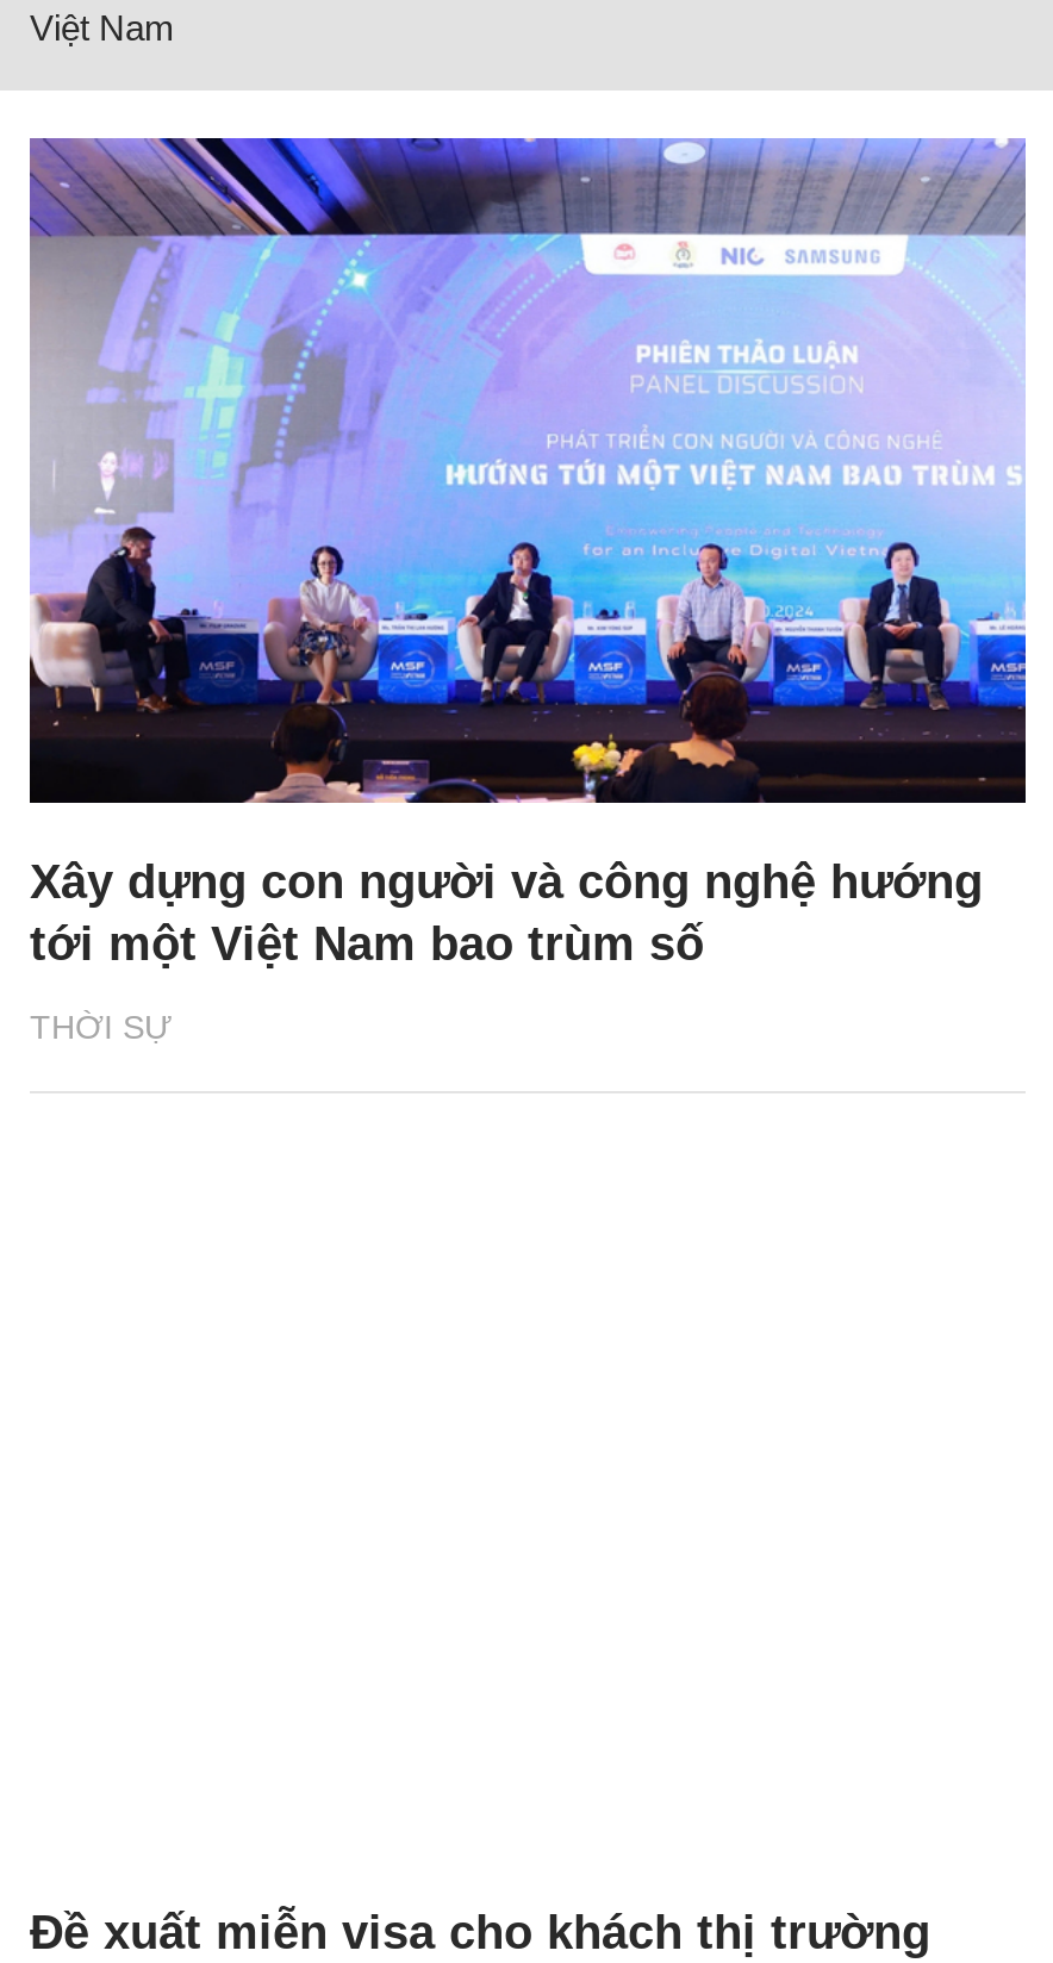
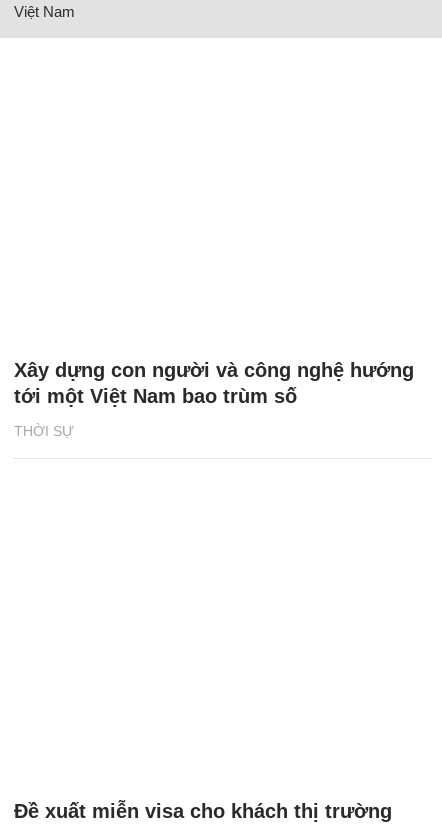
[27,136,1028,805] [image] -> none

